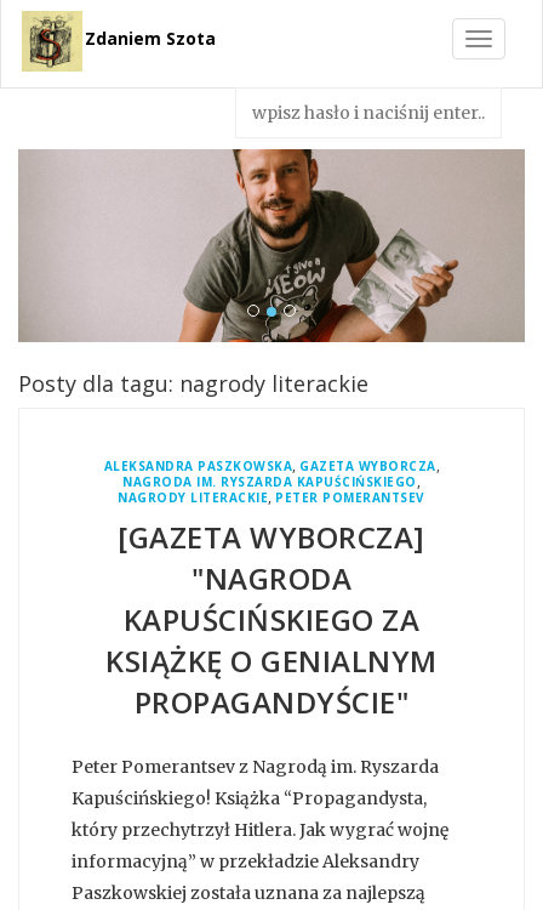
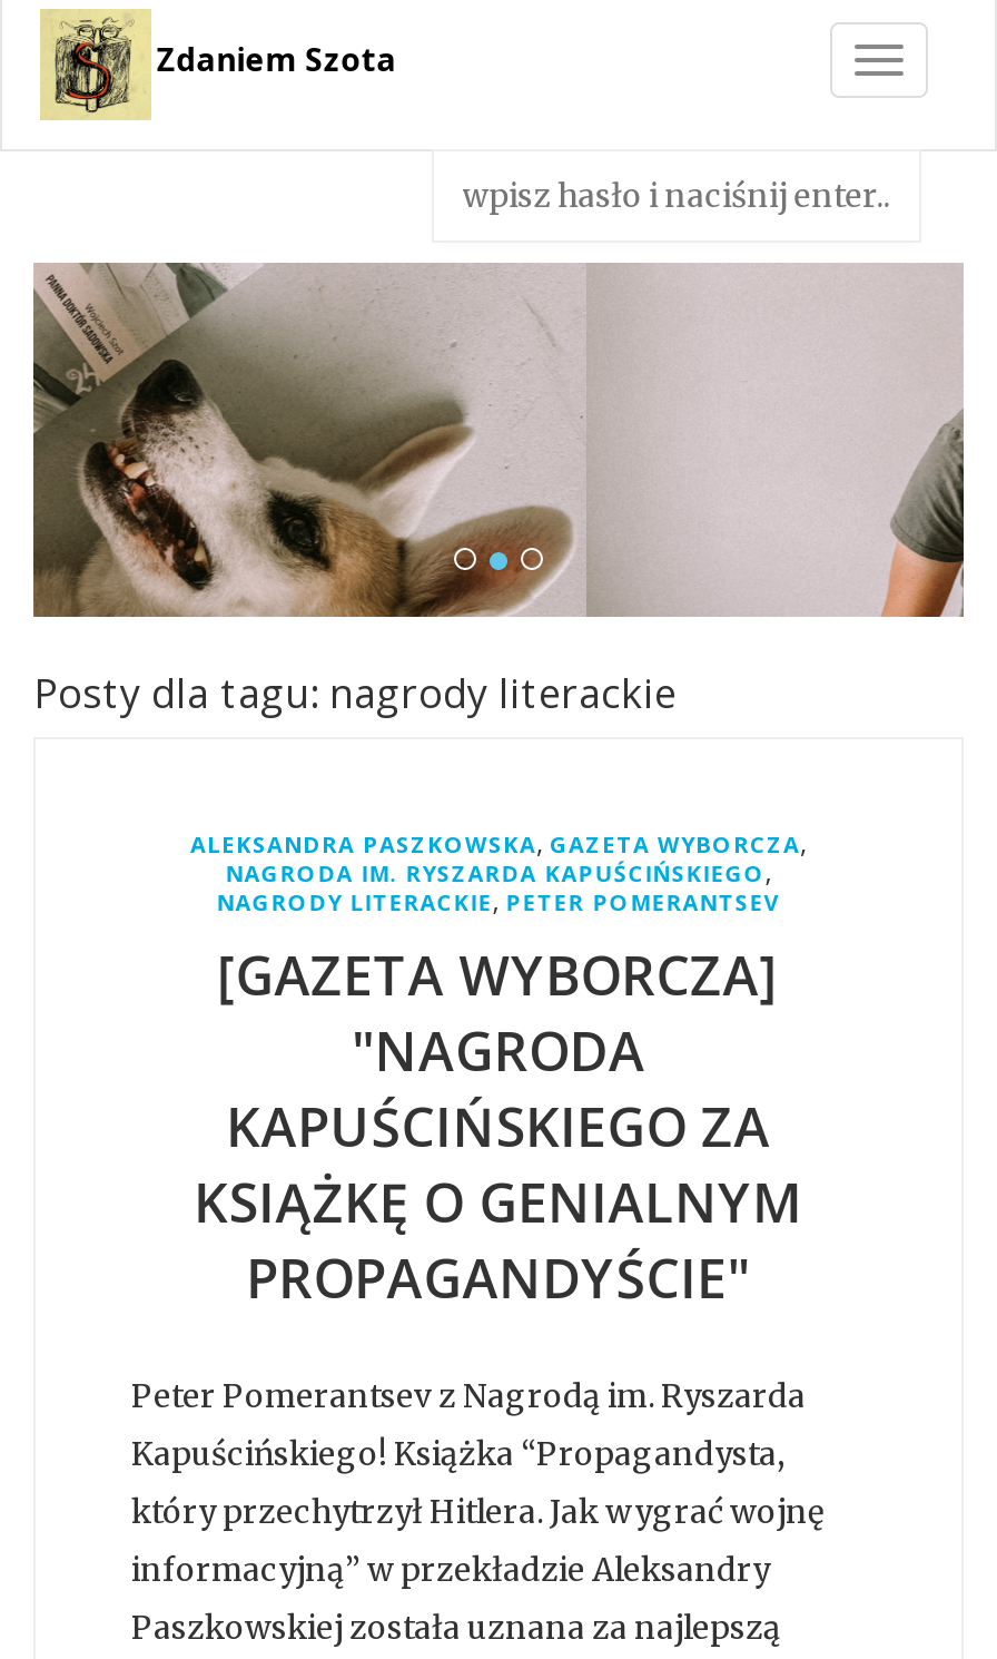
[19,148,524,343] [image] -> [33,263,964,619] [image]

